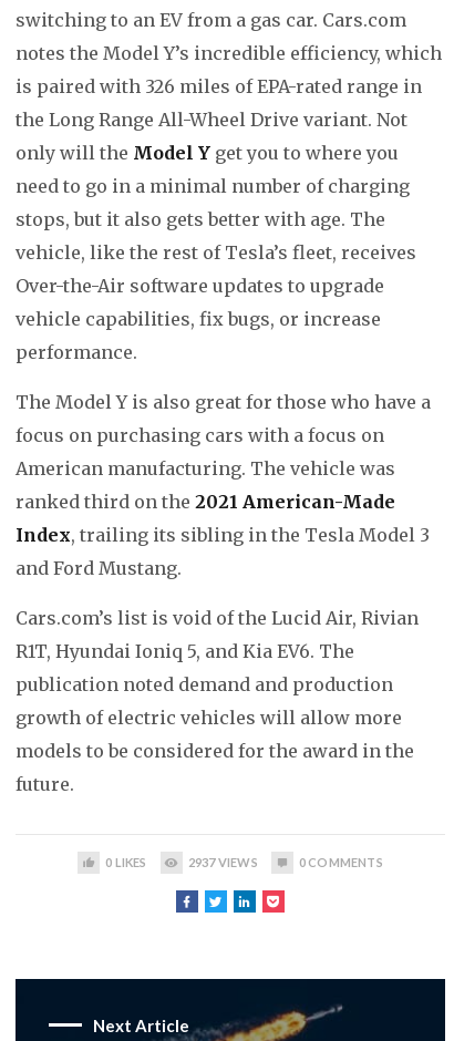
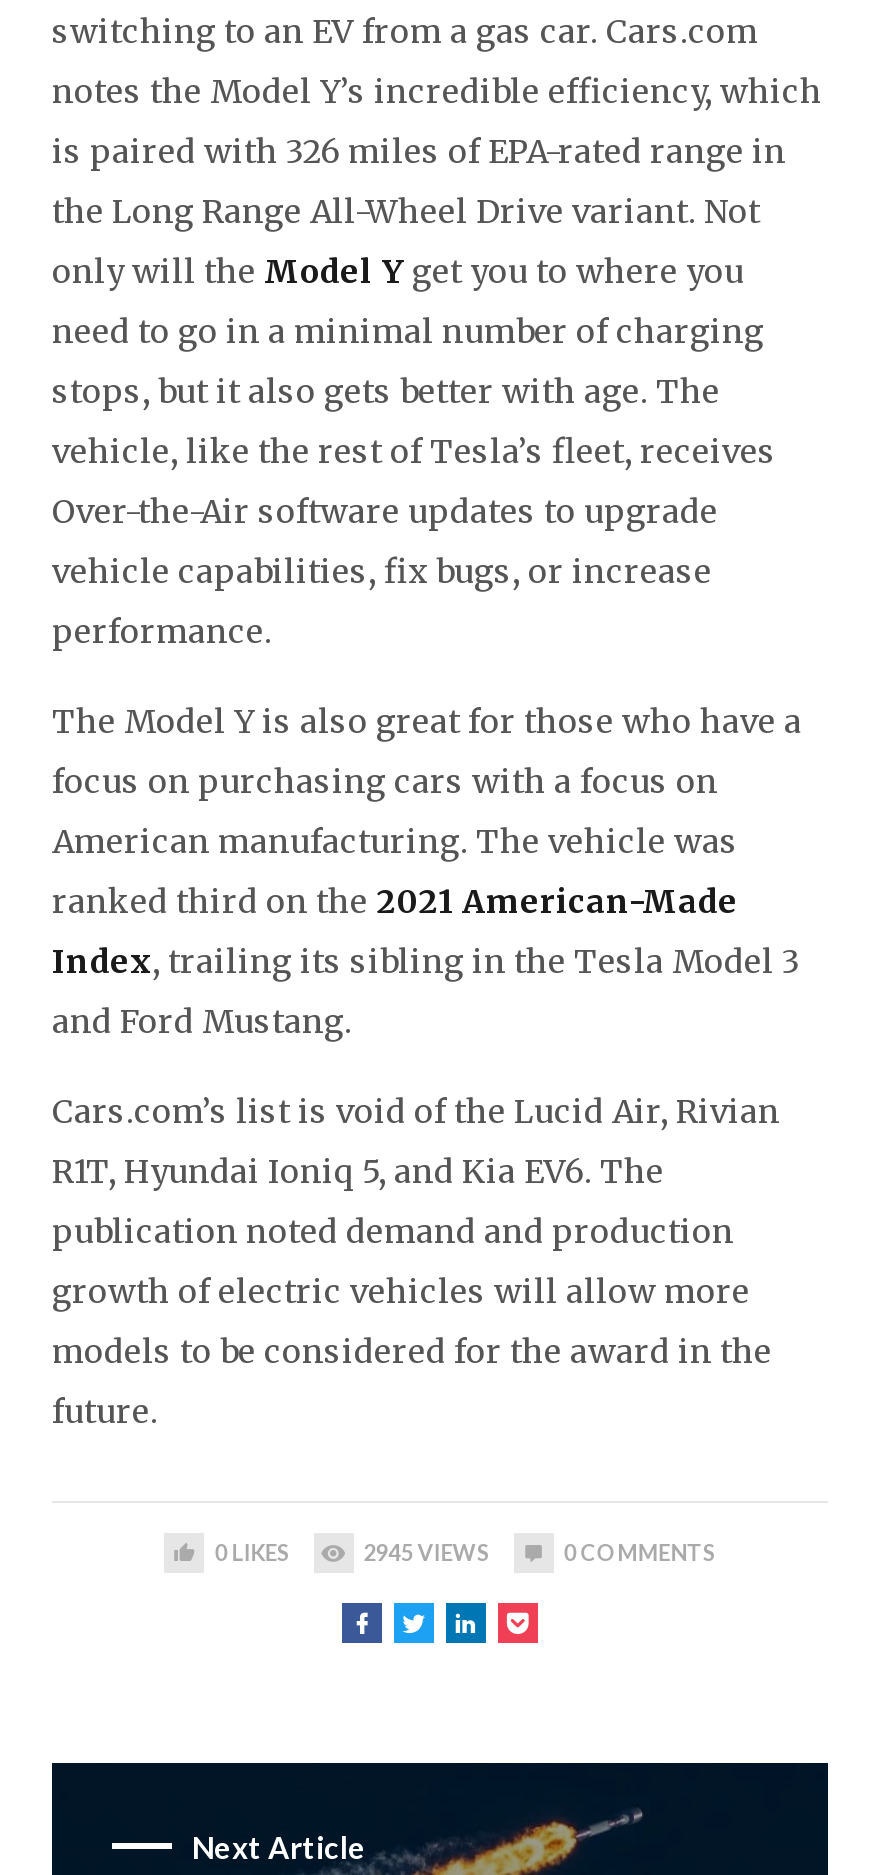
[188,854,258,869] 2937 VIEWS -> [363,1538,489,1564] 2945 VIEWS

